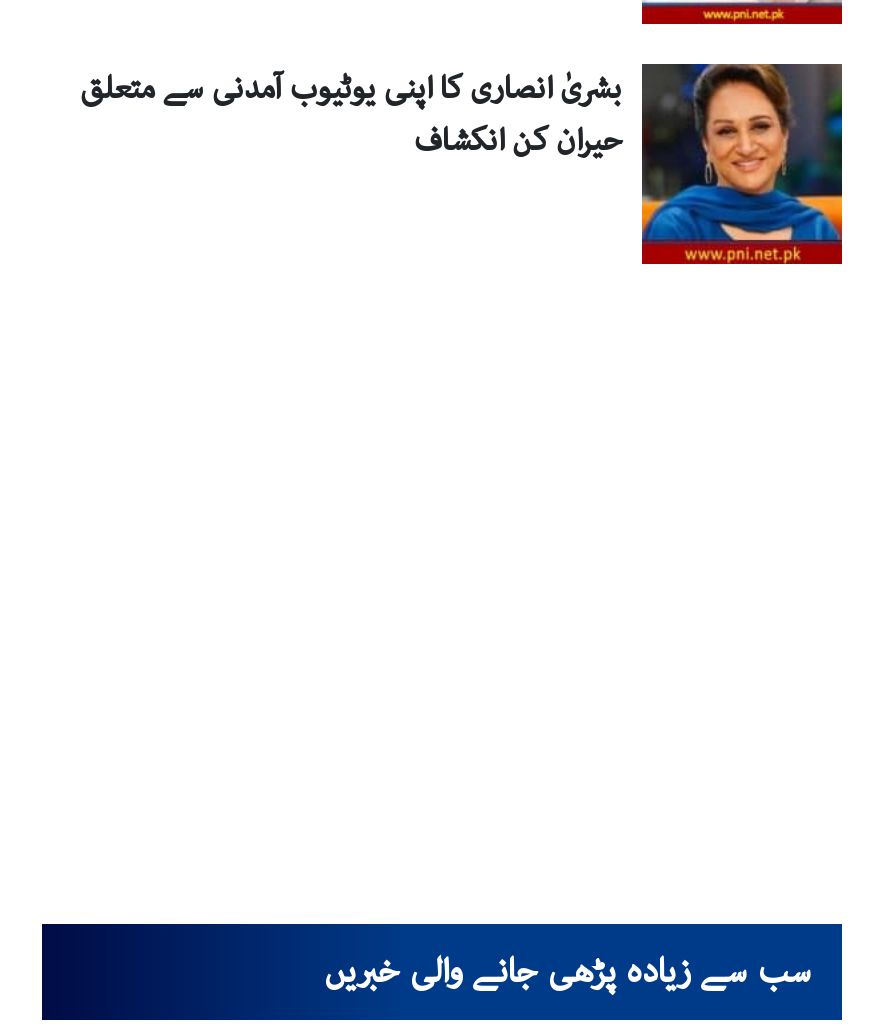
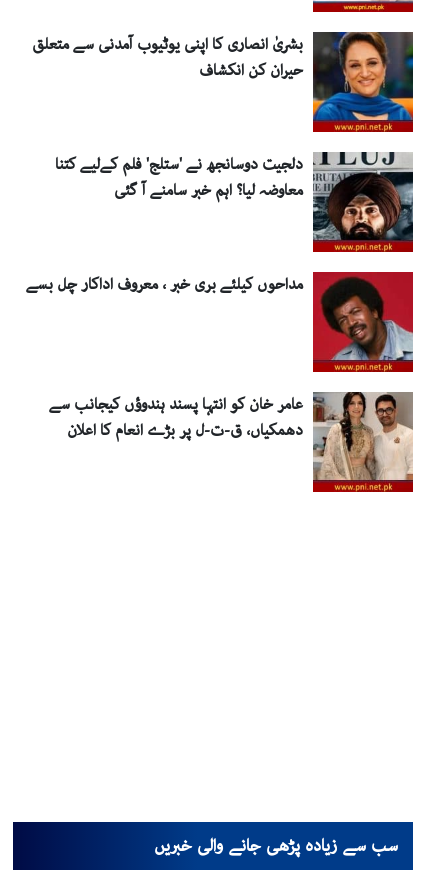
none -> [26,271,414,372] [image] | مداحوں کیلئے بری خبر ، معروف اداکار چل بسے
none -> [49,392,414,481] [image] | عامر خان کو انتہا پسند ہندوؤں کیجانب سے | دھمکیاں، ق-ت-ل پر بڑے انعام کا اعلان
none -> [55,151,414,253] [image] | دلجیت دوسانجھ نے 'ستلج' فلم کےلیے کتنا | معاوضہ لیا؟ اہم خبر سامنے آ گئی

